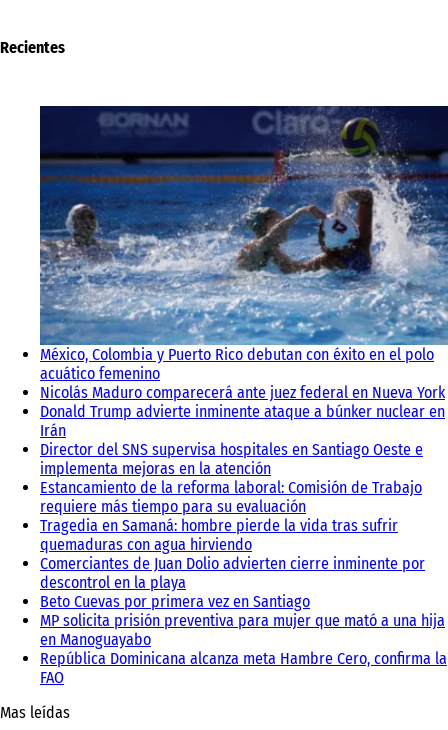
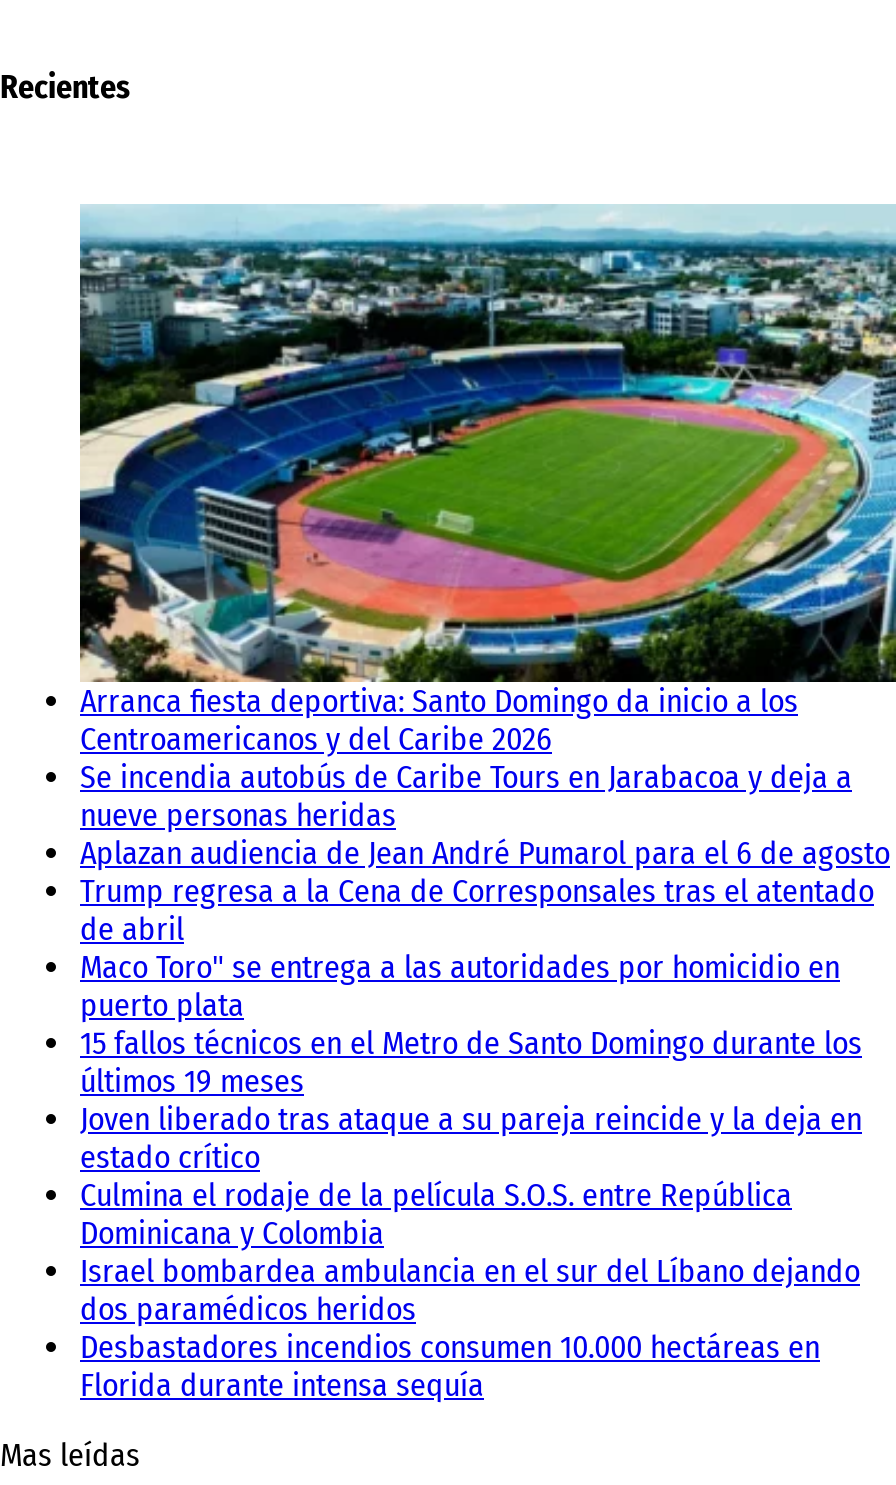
[39,105,447,687] [image] | México, Colombia y Puerto Rico debutan con éxito en el polo | acuático femenino | Nicolás Maduro comparecerá ante juez federal en Nueva York | Donald Trump advierte inminente ataque a búnker nuclear en | Irán | Director del SNS supervisa hospitales en Santiago Oeste e | implementa mejoras en la atención | Estancamiento de la reforma laboral: Comisión de Trabajo | requiere más tiempo para su evaluación | Tragedia en Samaná: hombre pierde la vida tras sufrir | quemaduras con agua hirviendo | Comerciantes de Juan Dolio advierten cierre inminente por | descontrol en la playa | Beto Cuevas por primera vez en Santiago | MP solicita prisión preventiva para mujer que mató a una hija | en Manoguayabo | República Dominicana alcanza meta Hambre Cero, confirma la | FAO -> [78,204,890,1403] [image] | Arranca fiesta deportiva: Santo Domingo da inicio a los | Centroamericanos y del Caribe 2026 | Se incendia autobús de Caribe Tours en Jarabacoa y deja a | nueve personas heridas | Aplazan audiencia de Jean André Pumarol para el 6 de agosto | Trump regresa a la Cena de Corresponsales tras el atentado | de abril | Maco Toro" se entrega a las autoridades por homicidio en | puerto plata | 15 fallos técnicos en el Metro de Santo Domingo durante los | últimos 19 meses | Joven liberado tras ataque a su pareja reincide y la deja en | estado crítico | Culmina el rodaje de la película S.O.S. entre República | Dominicana y Colombia | Israel bombardea ambulancia en el sur del Líbano dejando | dos paramédicos heridos | Desbastadores incendios consumen 10.000 hectáreas en | Florida durante intensa sequía

